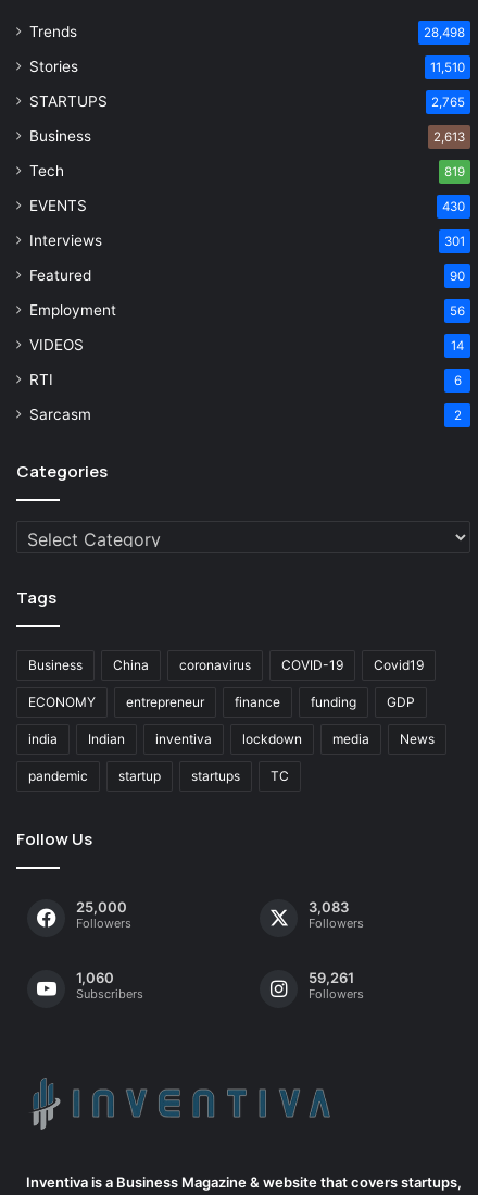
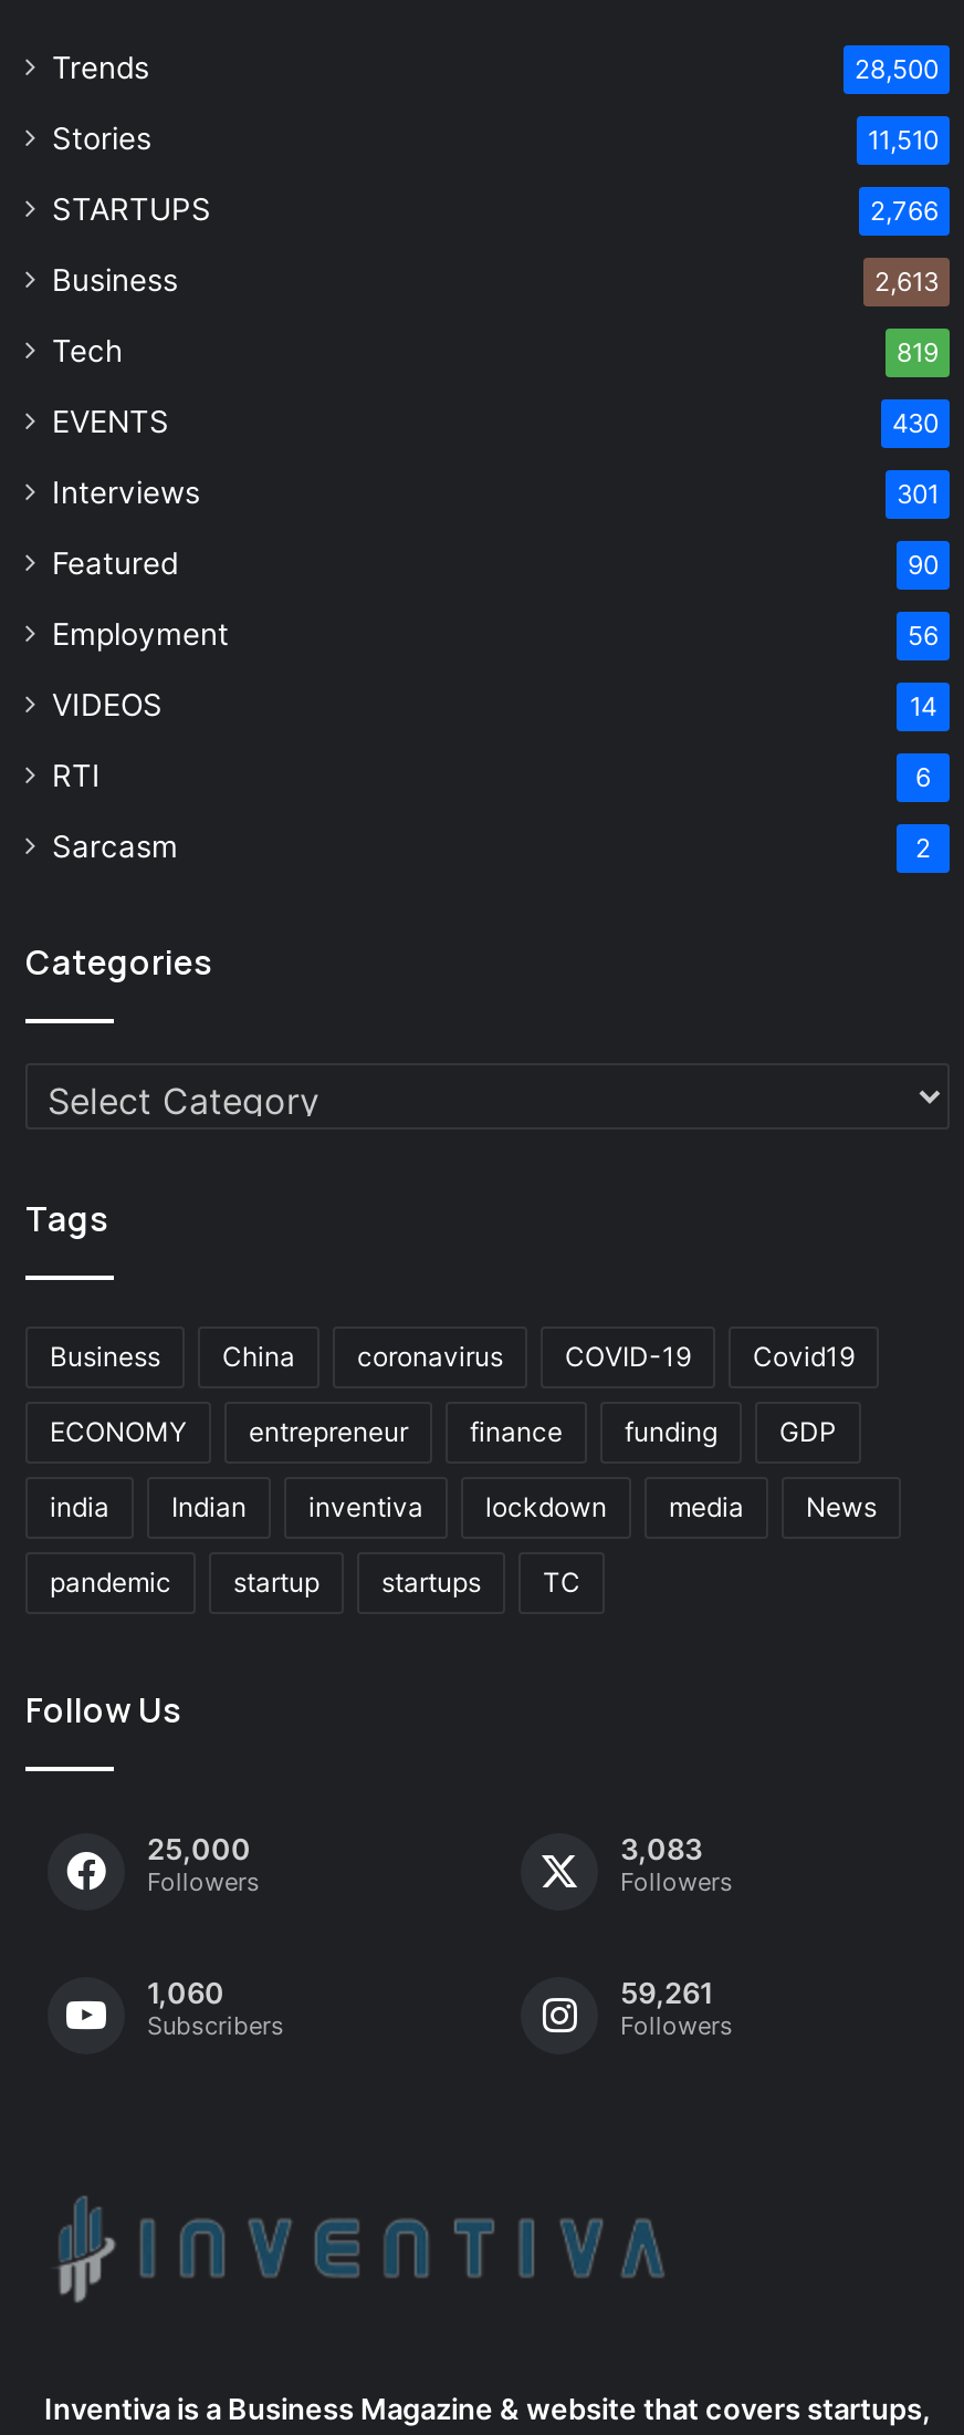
[424,25,465,40] 28,498 -> [855,54,939,85] 28,500
[431,94,465,110] 2,765 -> [870,196,939,227] 2,766

